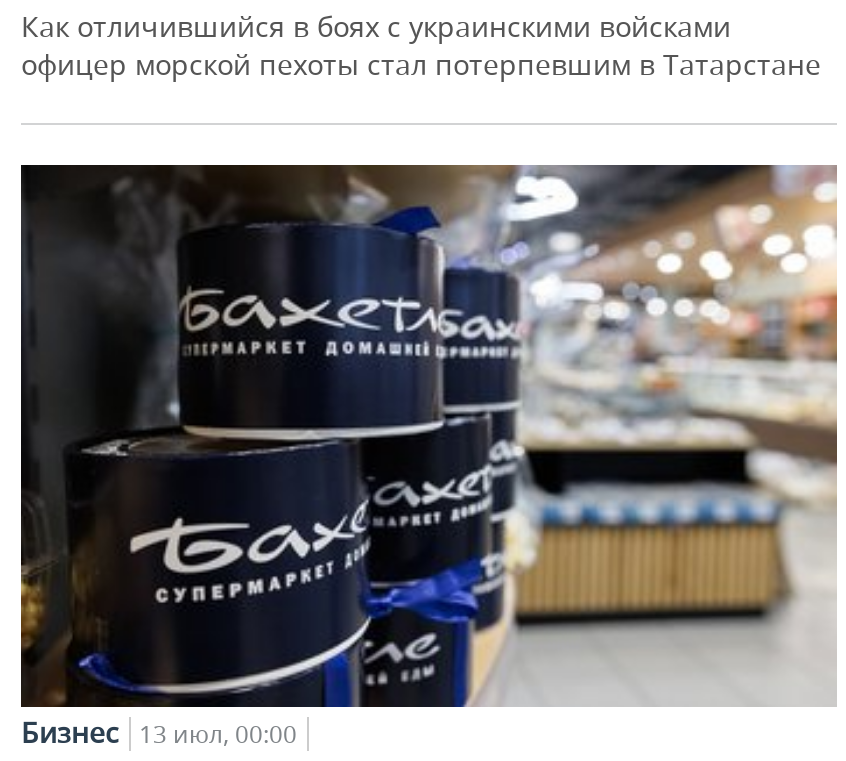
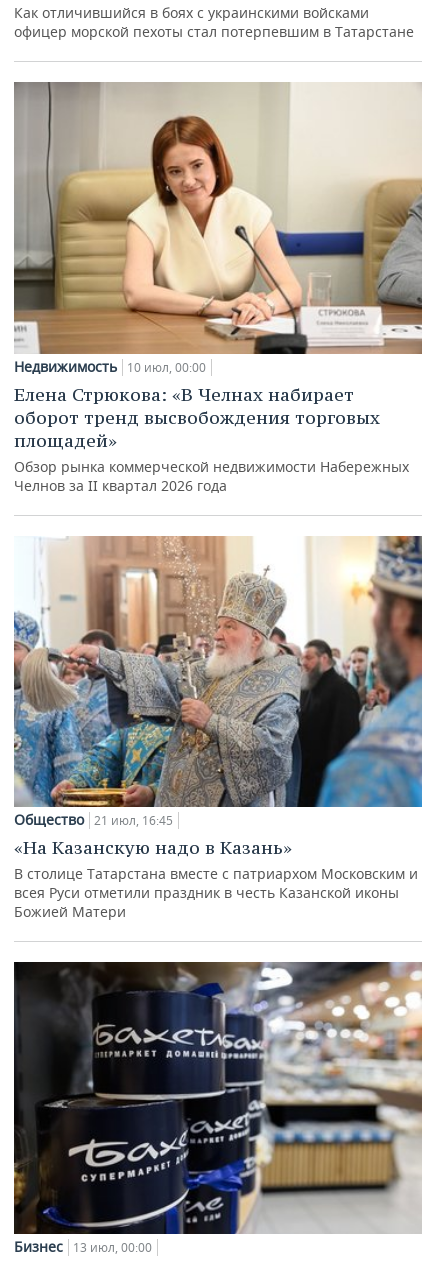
none -> [13,535,423,921] [image] | Общество 21 июл, 16:45 | «На Казанскую надо в Казань» | В столице Татарстана вместе с патриархом Московским и | всея Руси отметили праздник в честь Казанской иконы | Божией Матери
none -> [14,82,423,495] [image] | Недвижимость 10 июл, 00:00 | Елена Стрюкова: «В Челнах набирает | оборот тренд высвобождения торговых | площадей» | Обзор рынка коммерческой недвижимости Набережных | Челнов за II квартал 2026 года

